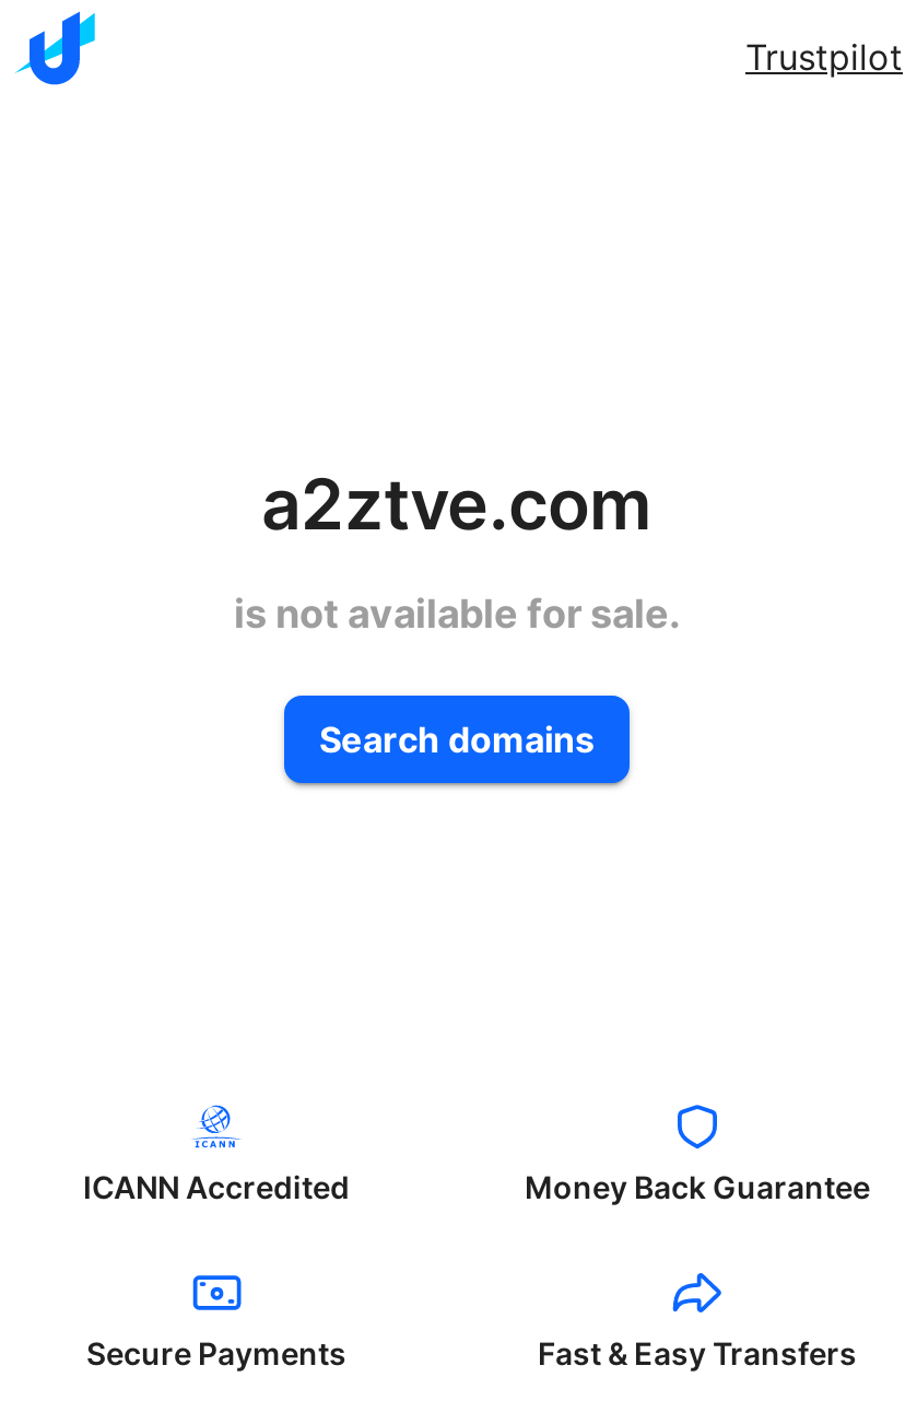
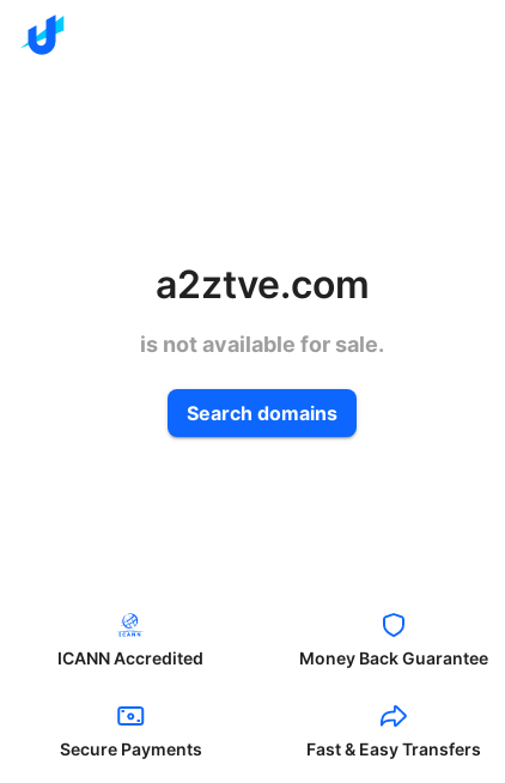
[745,35,903,79] Trustpilot -> none

